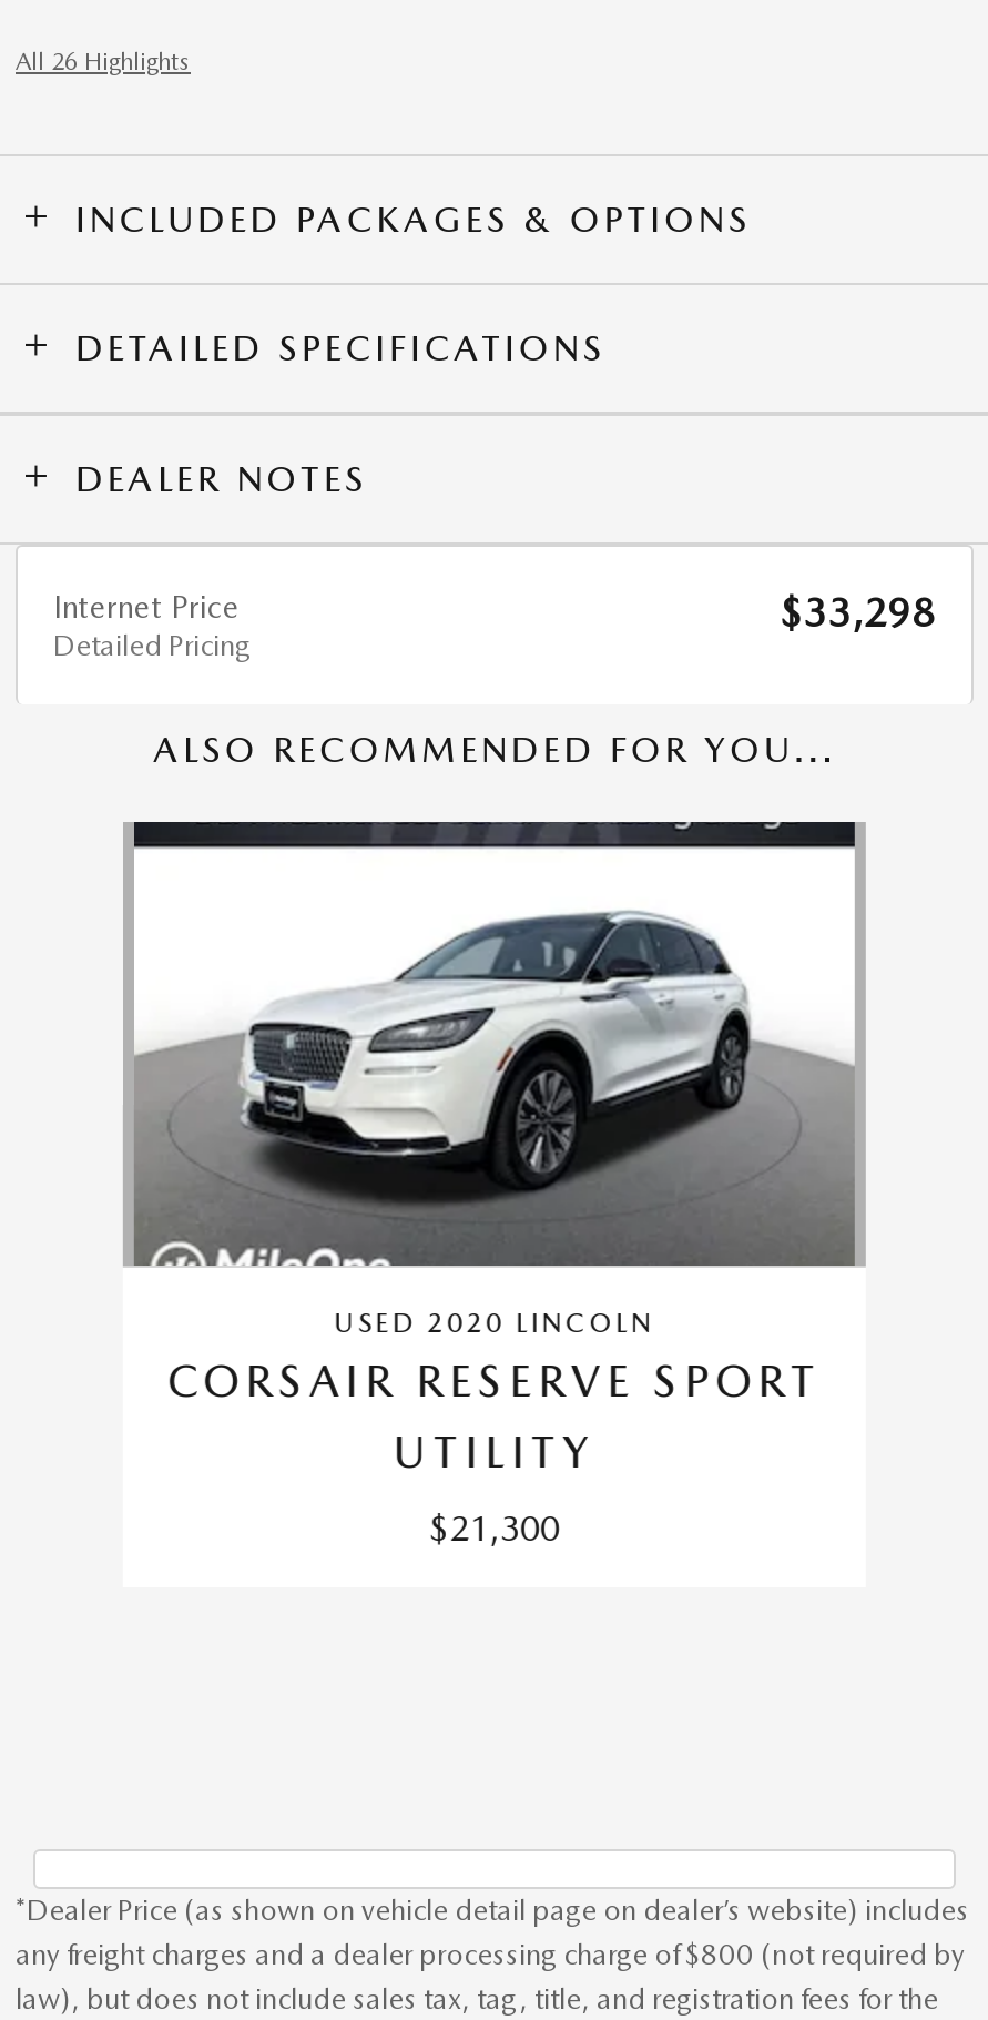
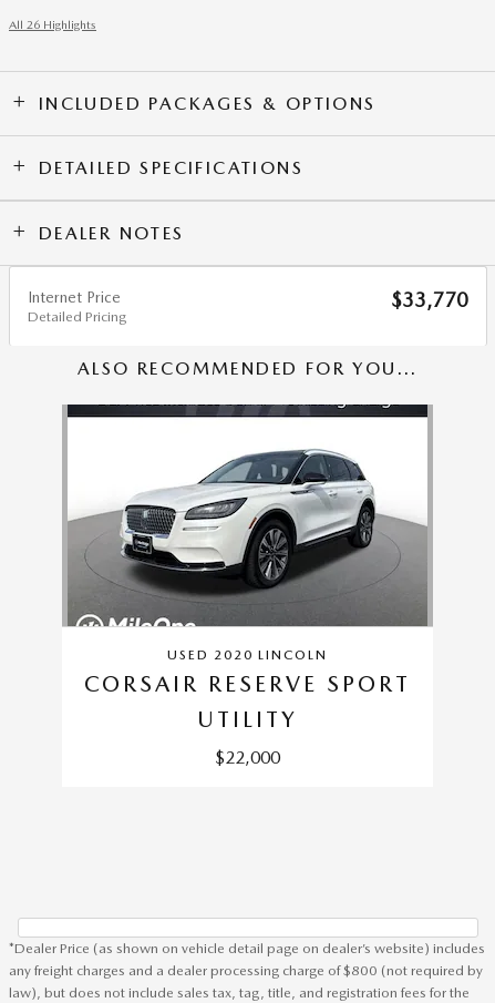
[781,588,936,635] $33,298 -> [391,288,468,311] $33,770
[429,1506,560,1549] $21,300 -> [215,746,281,767] $22,000

